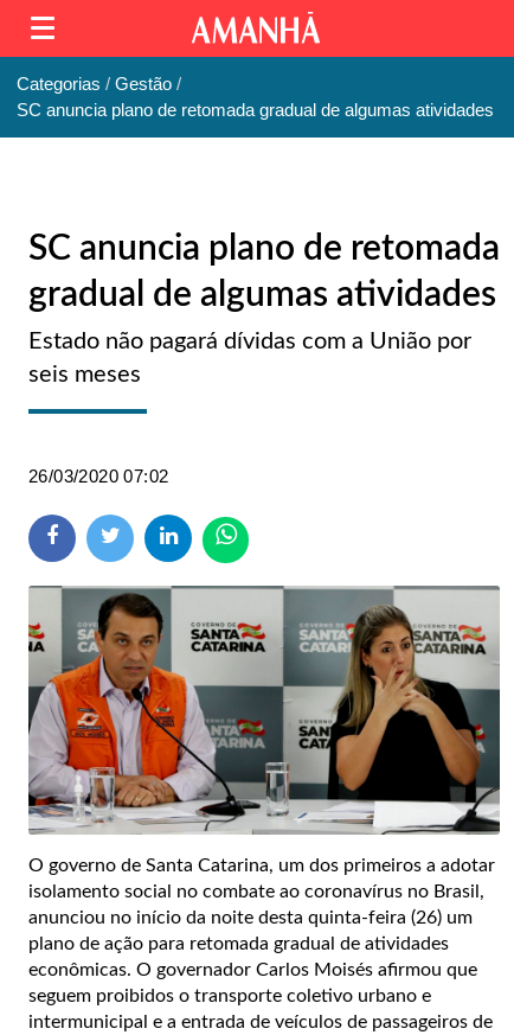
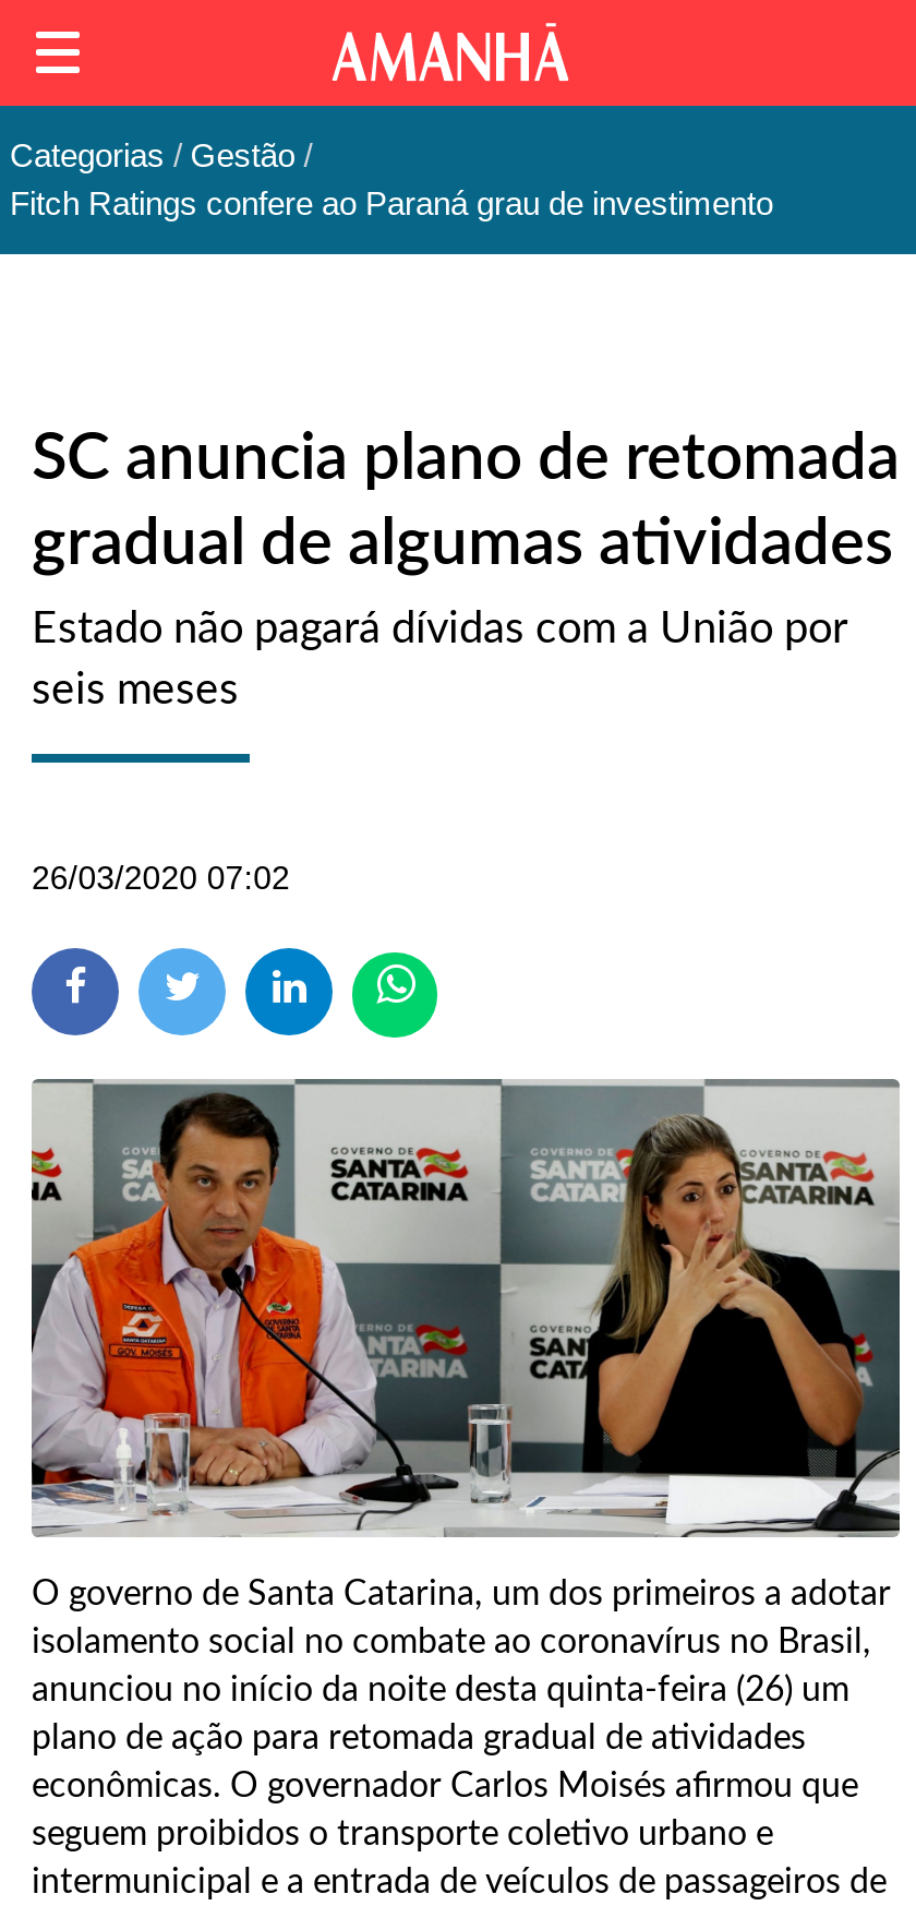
[17,100,494,120] SC anuncia plano de retomada gradual de algumas atividades -> [10,185,773,222] Fitch Ratings confere ao Paraná grau de investimento

